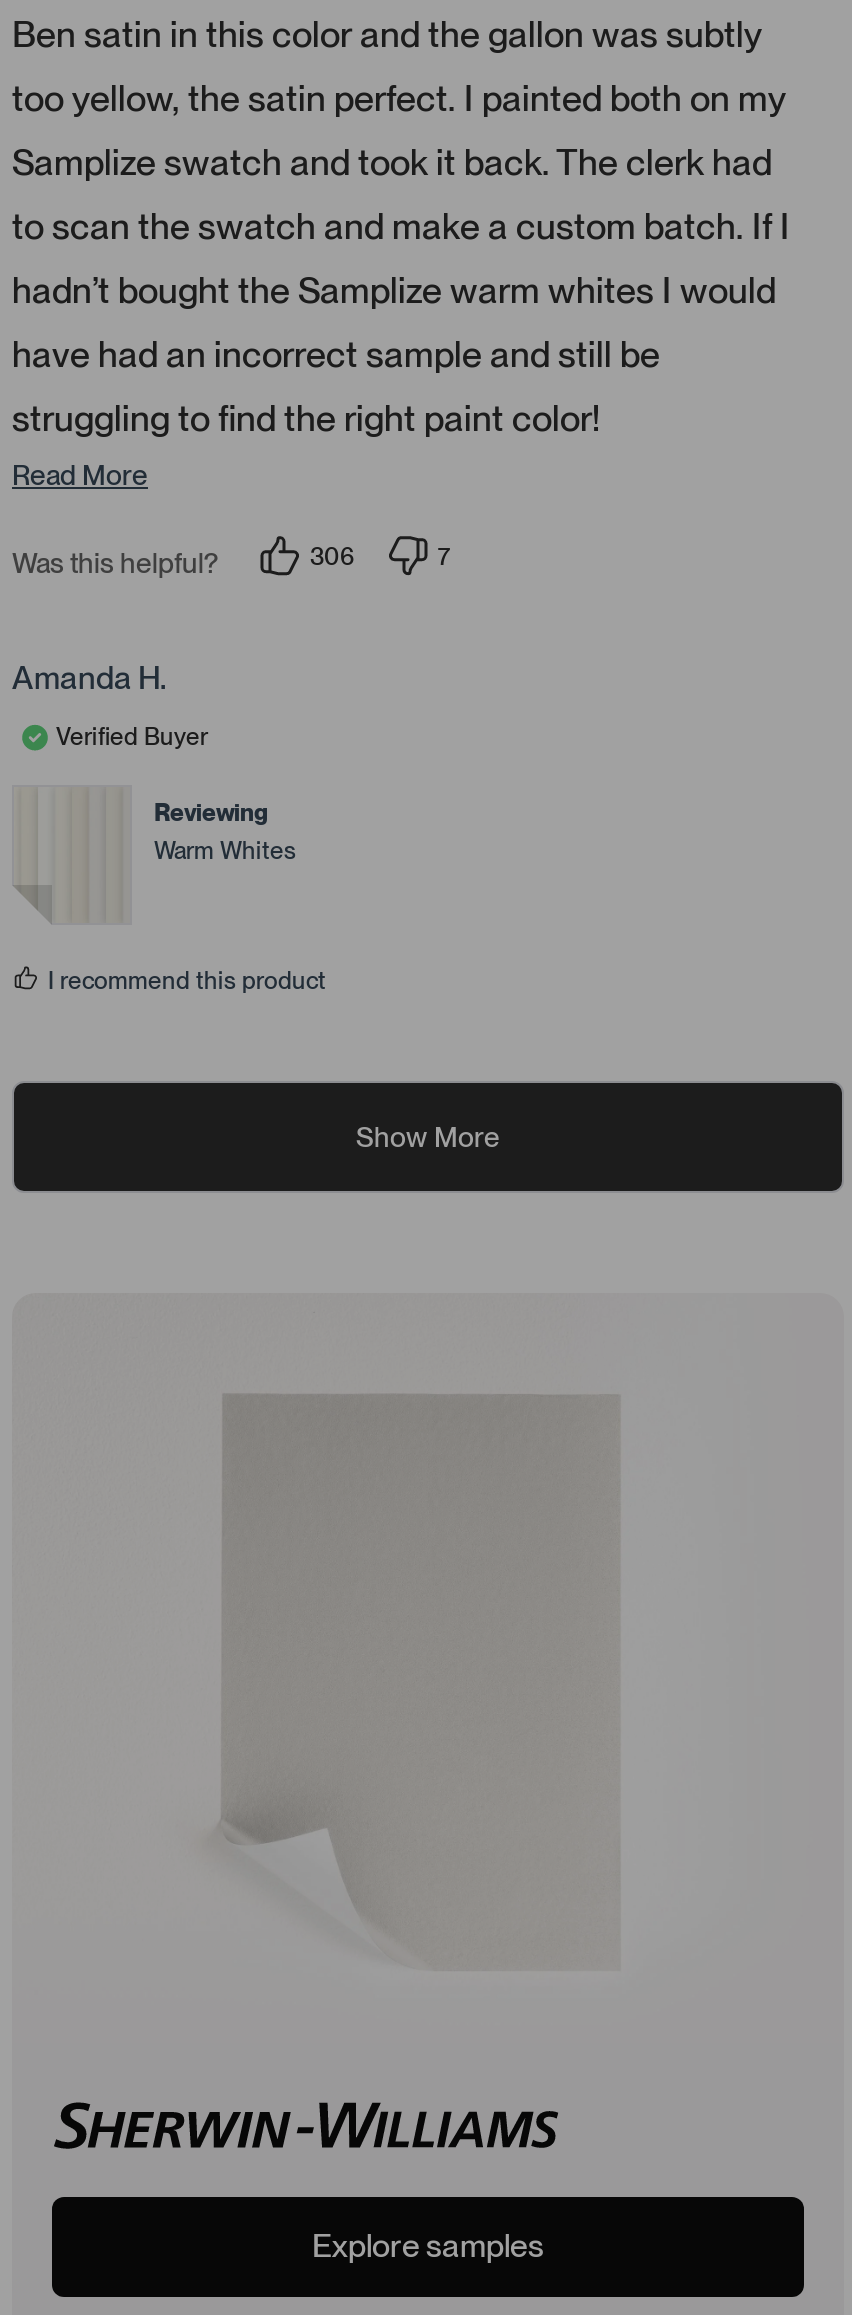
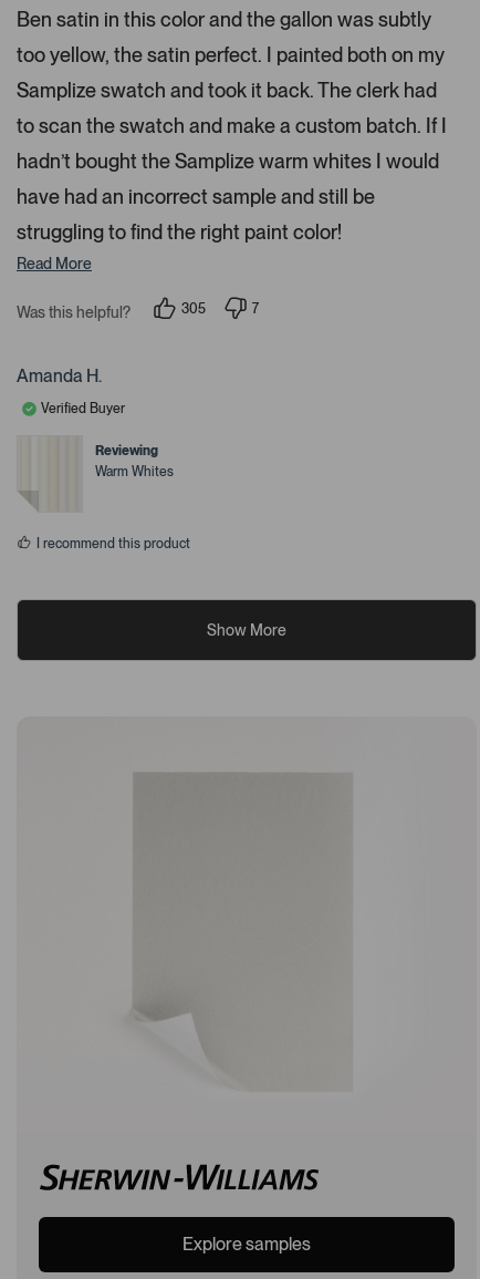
[310,543,354,571] 306 -> [181,301,206,317] 305

